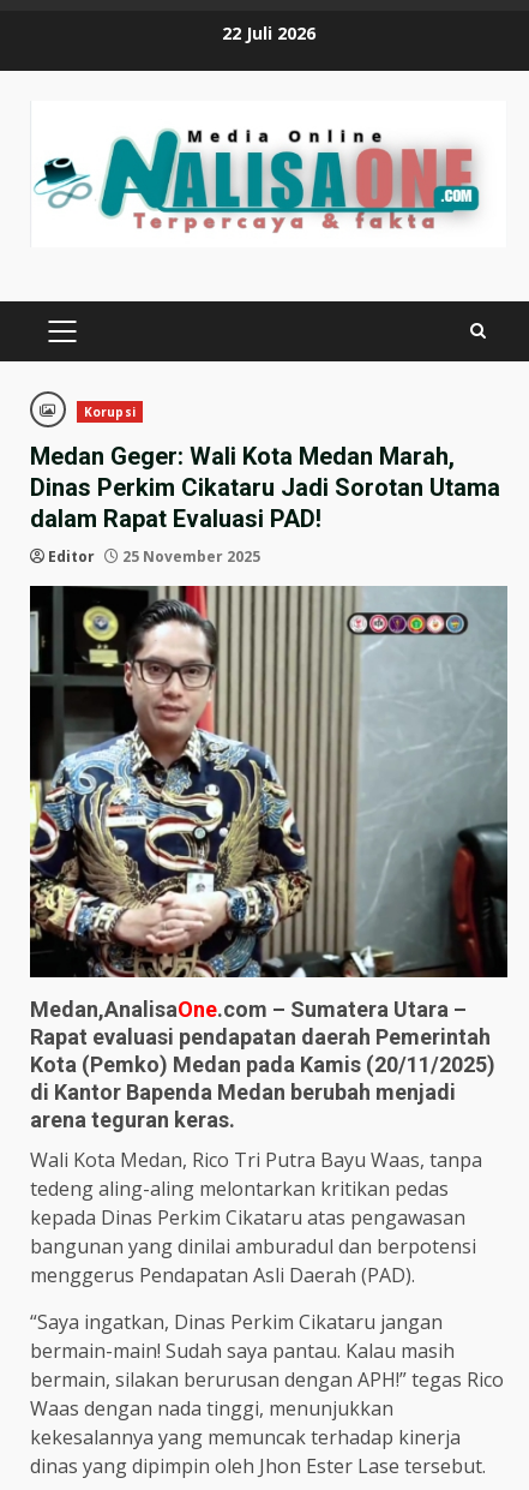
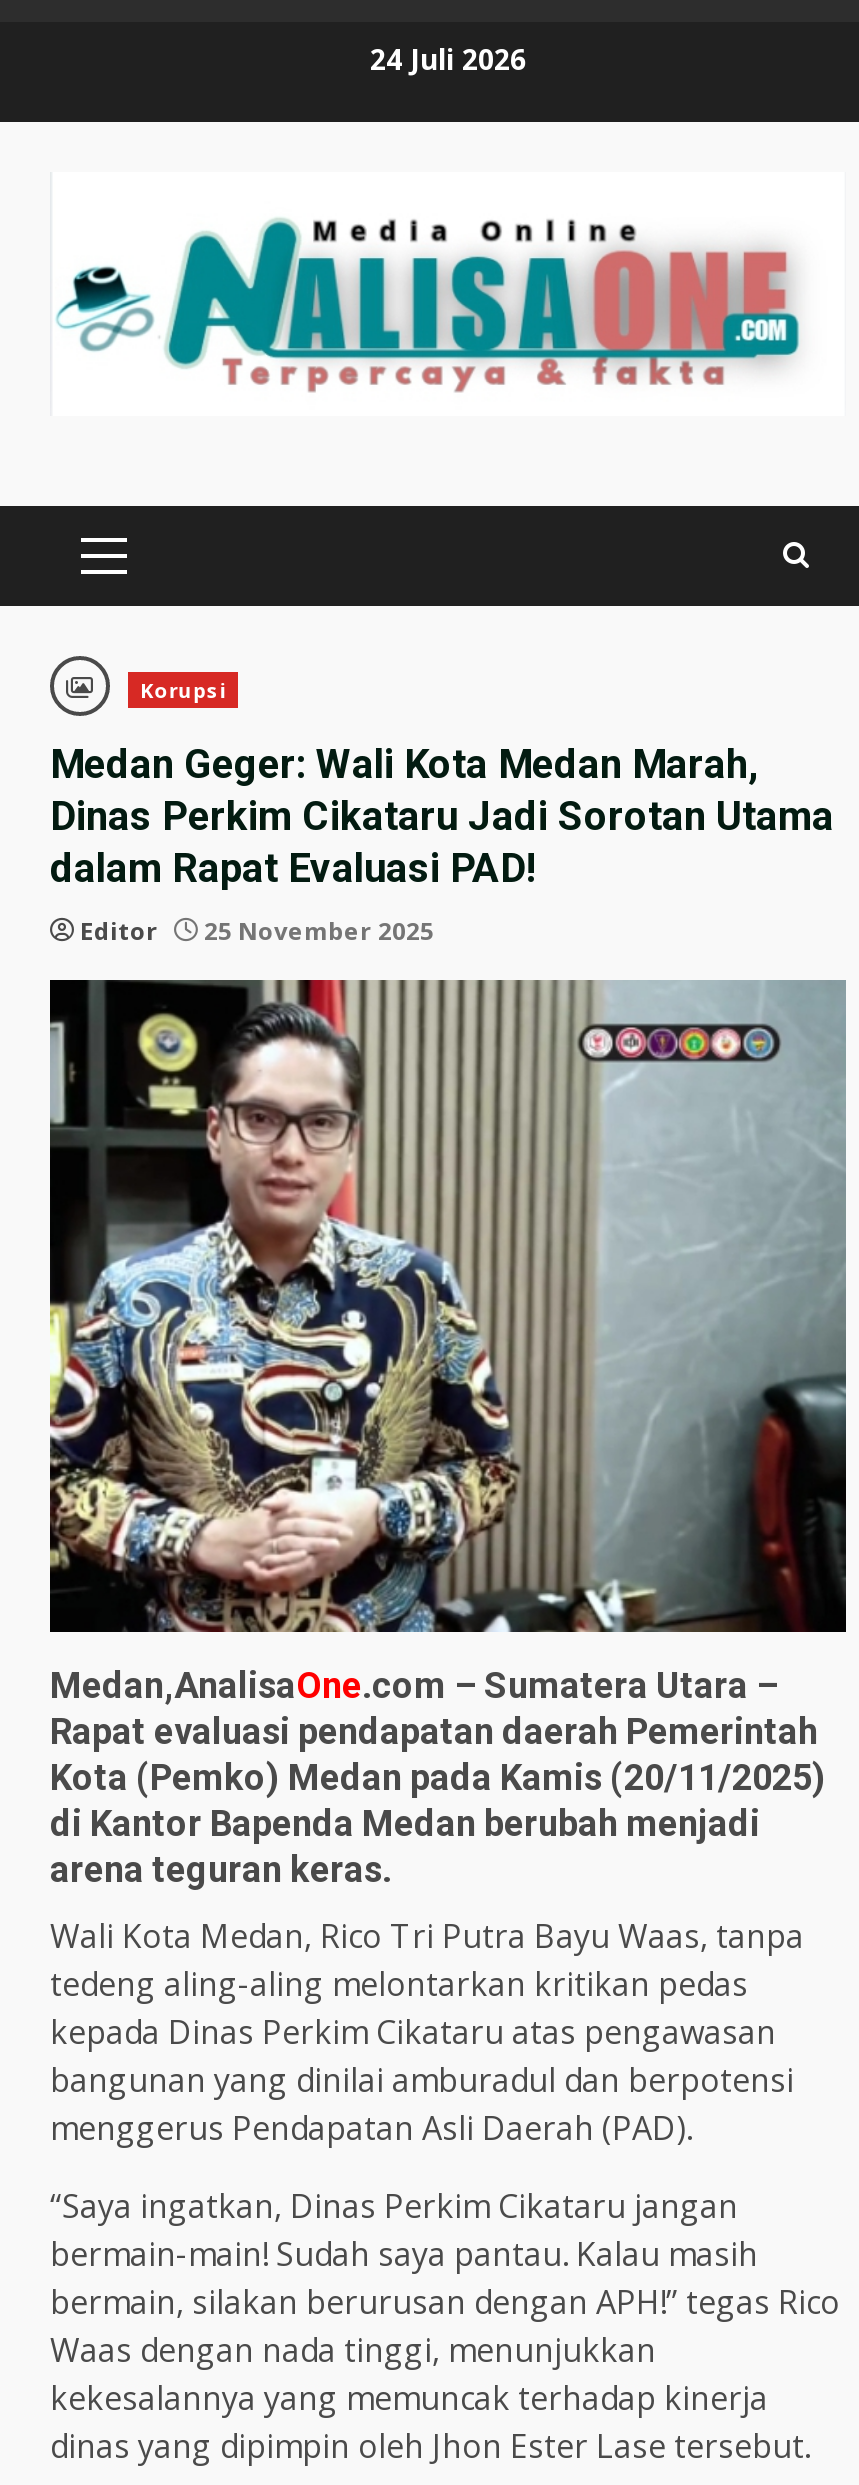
[222,21,315,44] 22 Juli 2026 -> [370,39,526,77] 24 Juli 2026

